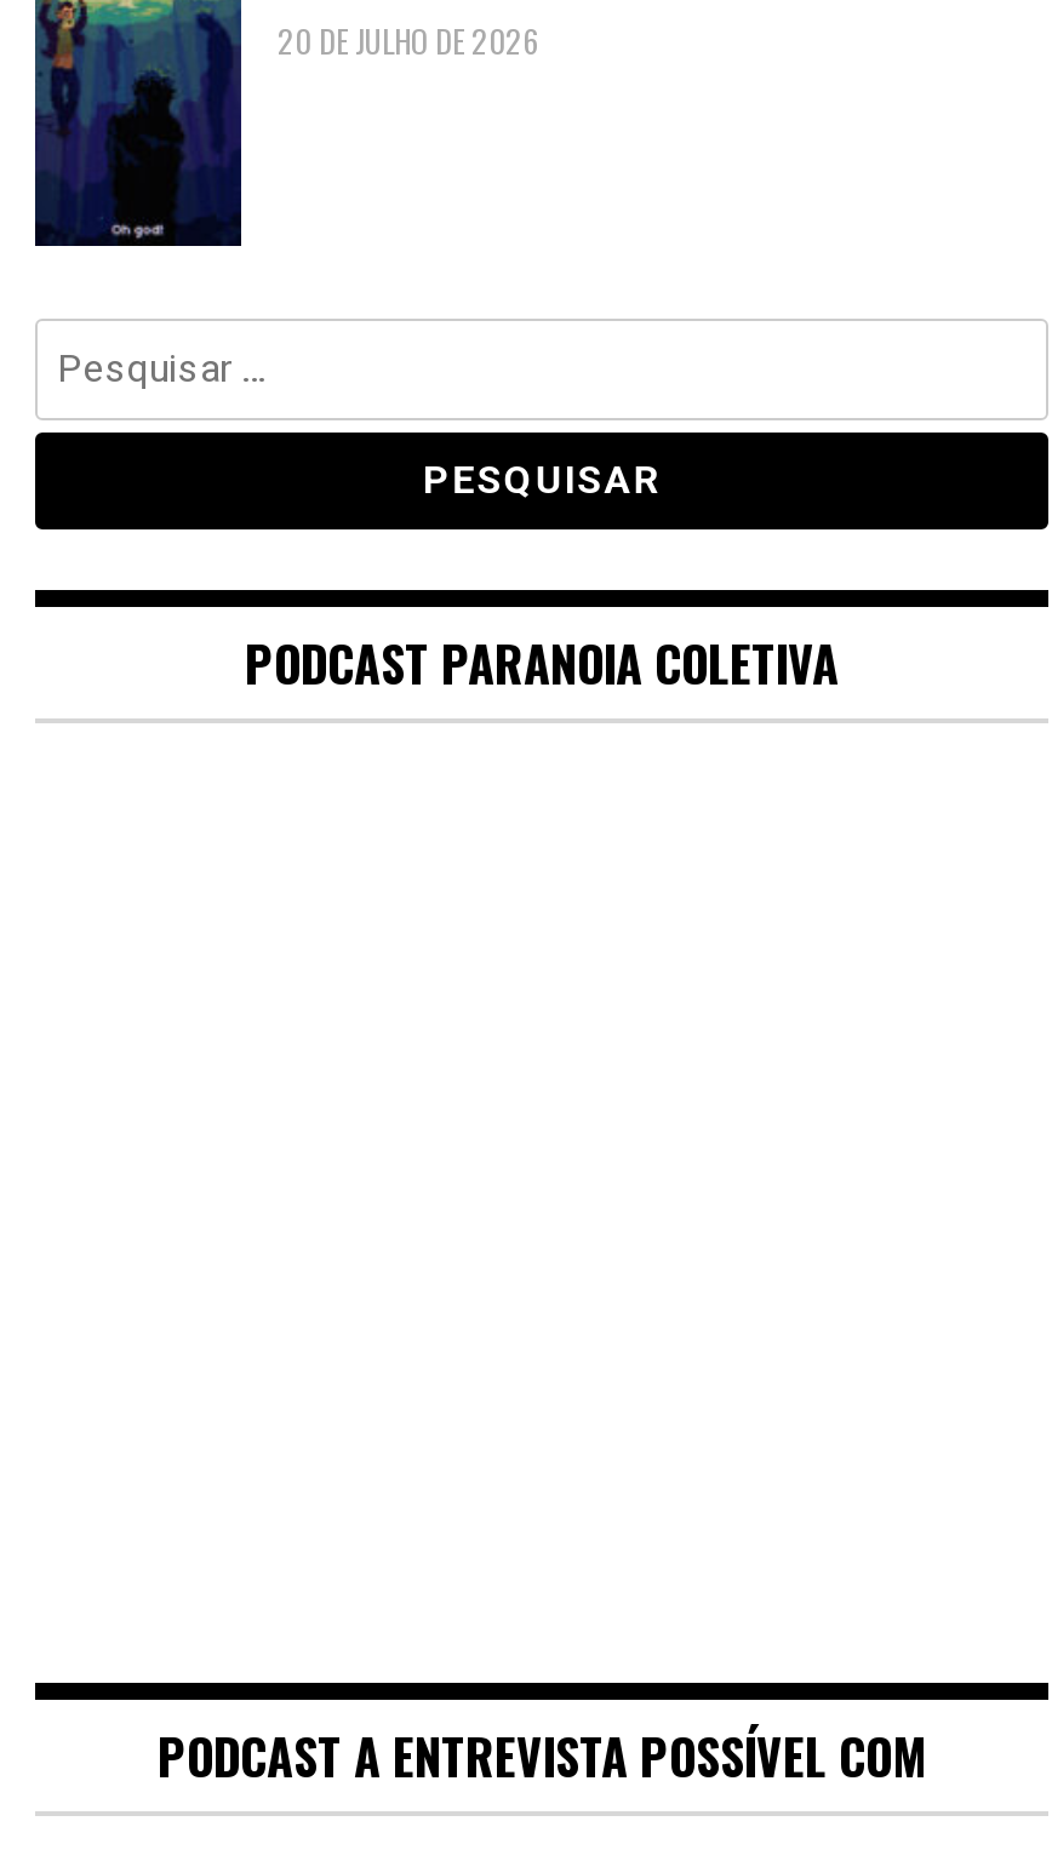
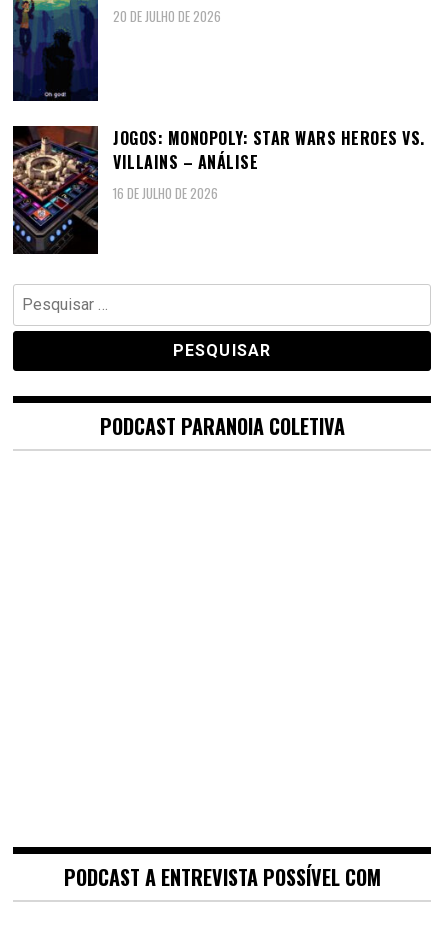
none -> [12,125,424,255] [image] | JOGOS: MONOPOLY: STAR WARS HEROES VS. | VILLAINS – ANÁLISE | 16 DE JULHO DE 2026

